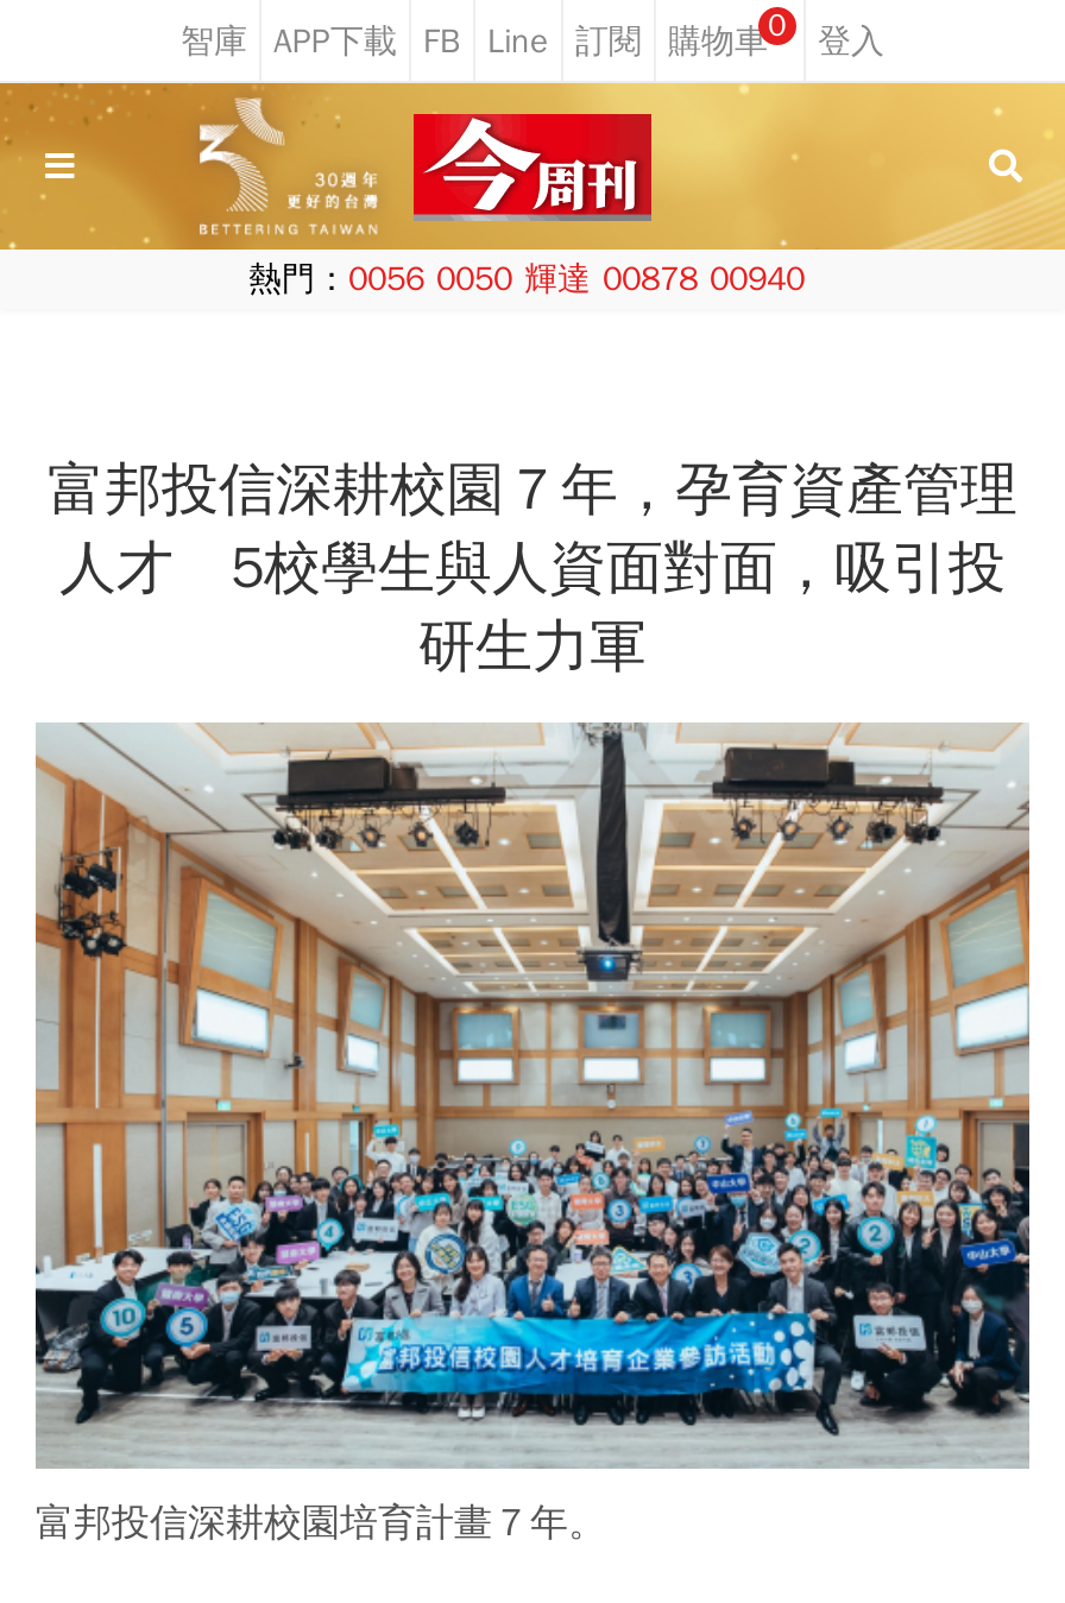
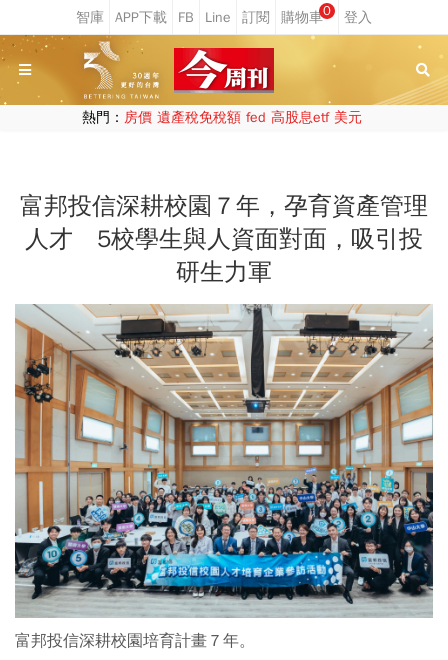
[248,259,805,299] 熱門：0056 0050 輝達 00878 00940 -> [81,109,361,126] 熱門：房價 遺產稅免稅額 fed 高股息etf 美元

